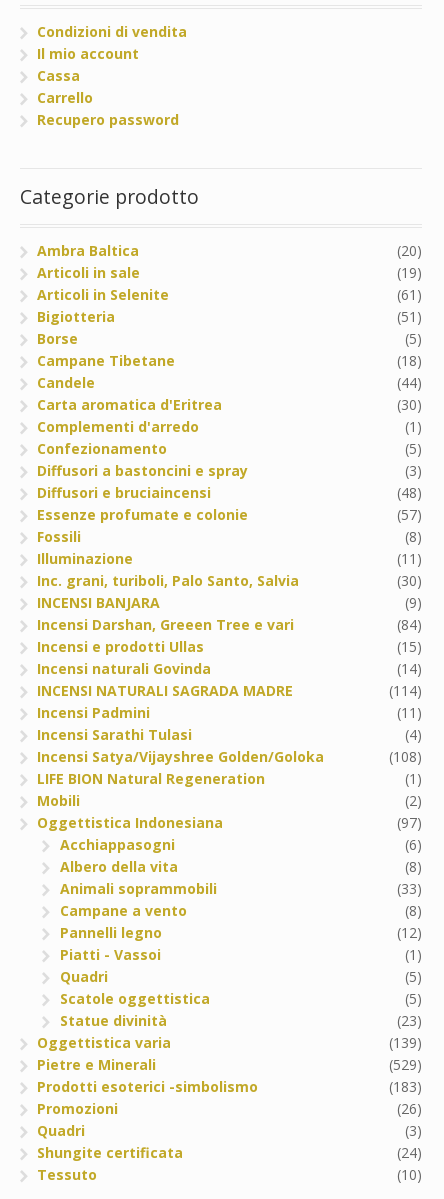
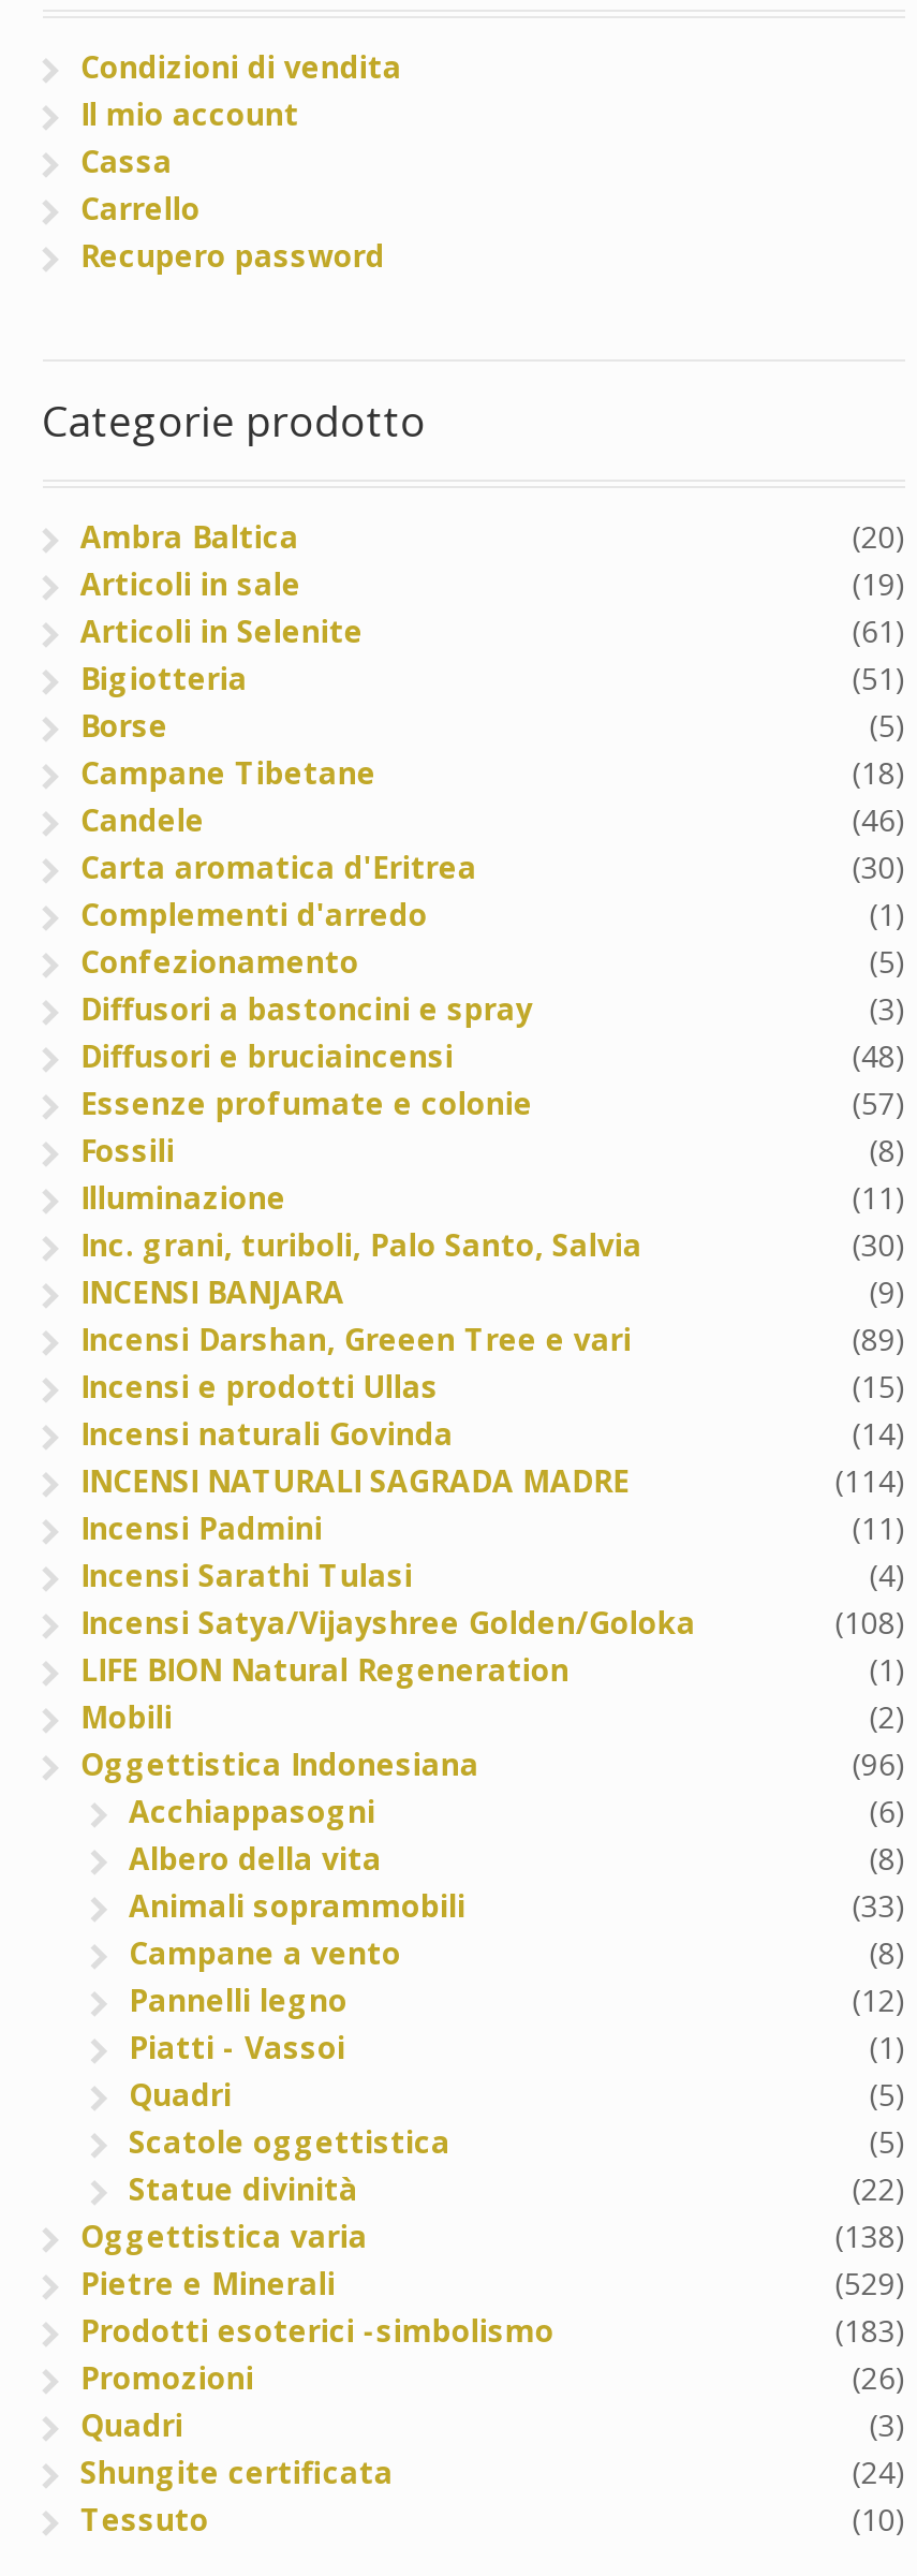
[397,373,422,392] (44) -> [852,800,906,840] (46)
[397,615,422,634] (84) -> [852,1319,906,1360] (89)
[397,813,422,832] (97) -> [852,1744,906,1784] (96)
[397,1011,422,1030] (23) -> [852,2169,906,2209] (22)
[389,1033,422,1052] (139) -> [835,2216,906,2256] (138)

